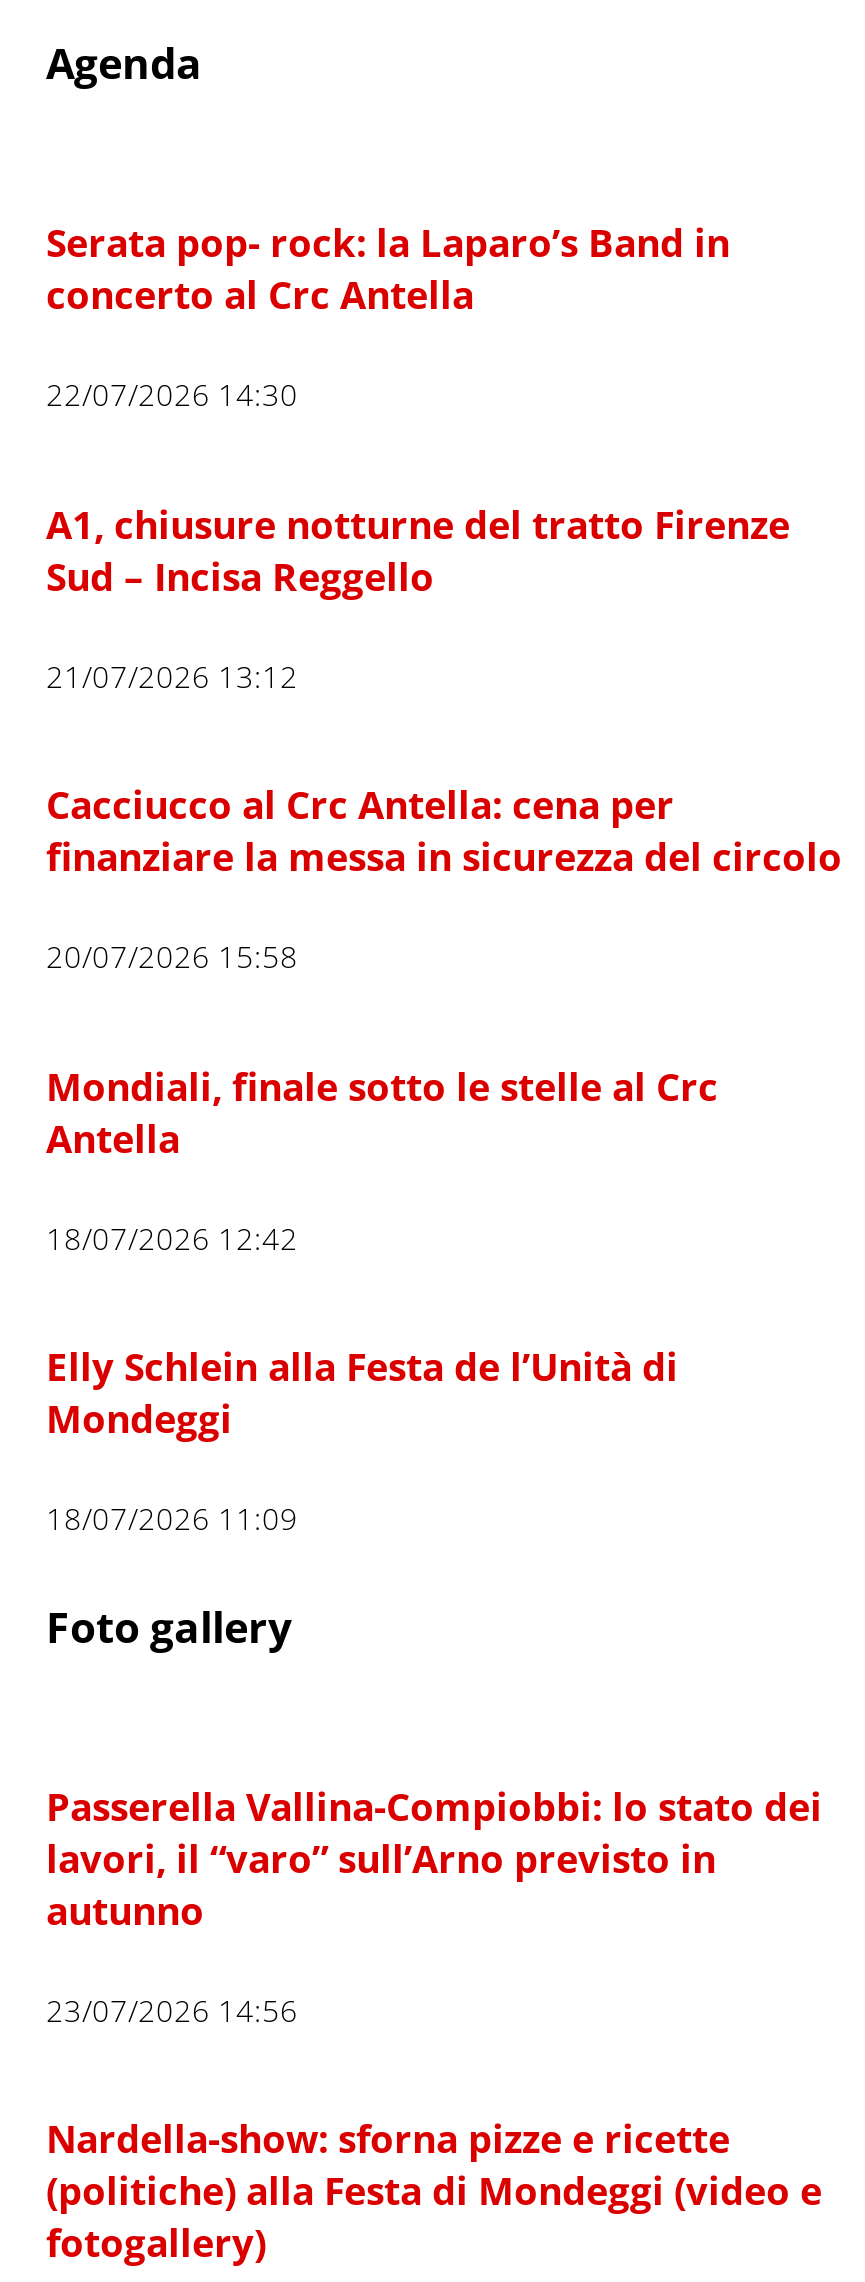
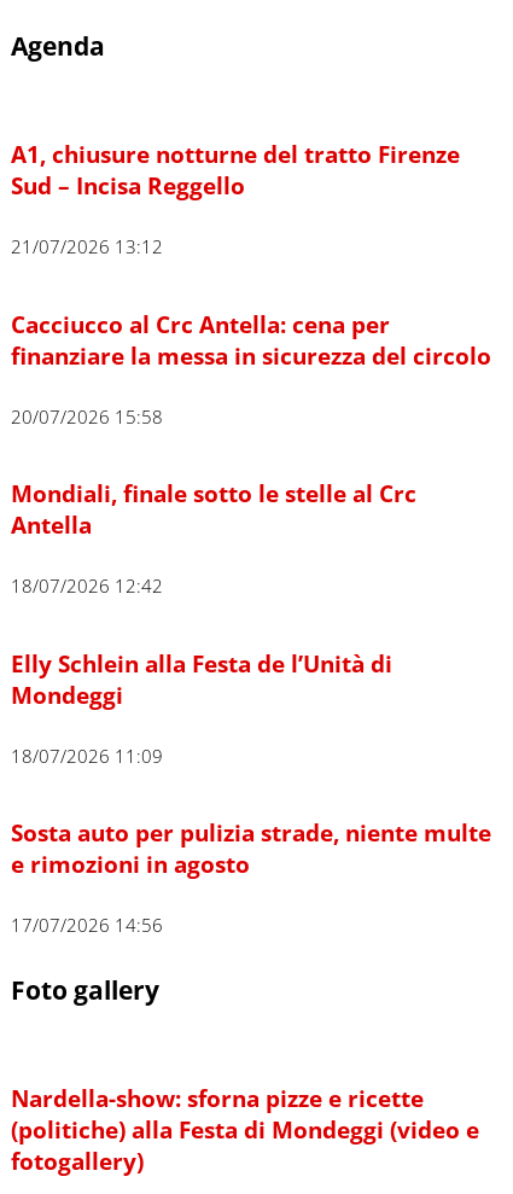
[46,218,730,415] Serata pop- rock: la Laparo’s Band in | concerto al Crc Antella | 22/07/2026 14:30 -> none
none -> [11,817,491,936] Sosta auto per pulizia strade, niente multe | e rimozioni in agosto | 17/07/2026 14:56
[46,1781,822,2030] Passerella Vallina-Compiobbi: lo stato dei | lavori, il “varo” sull’Arno previsto in | autunno | 23/07/2026 14:56 -> none

